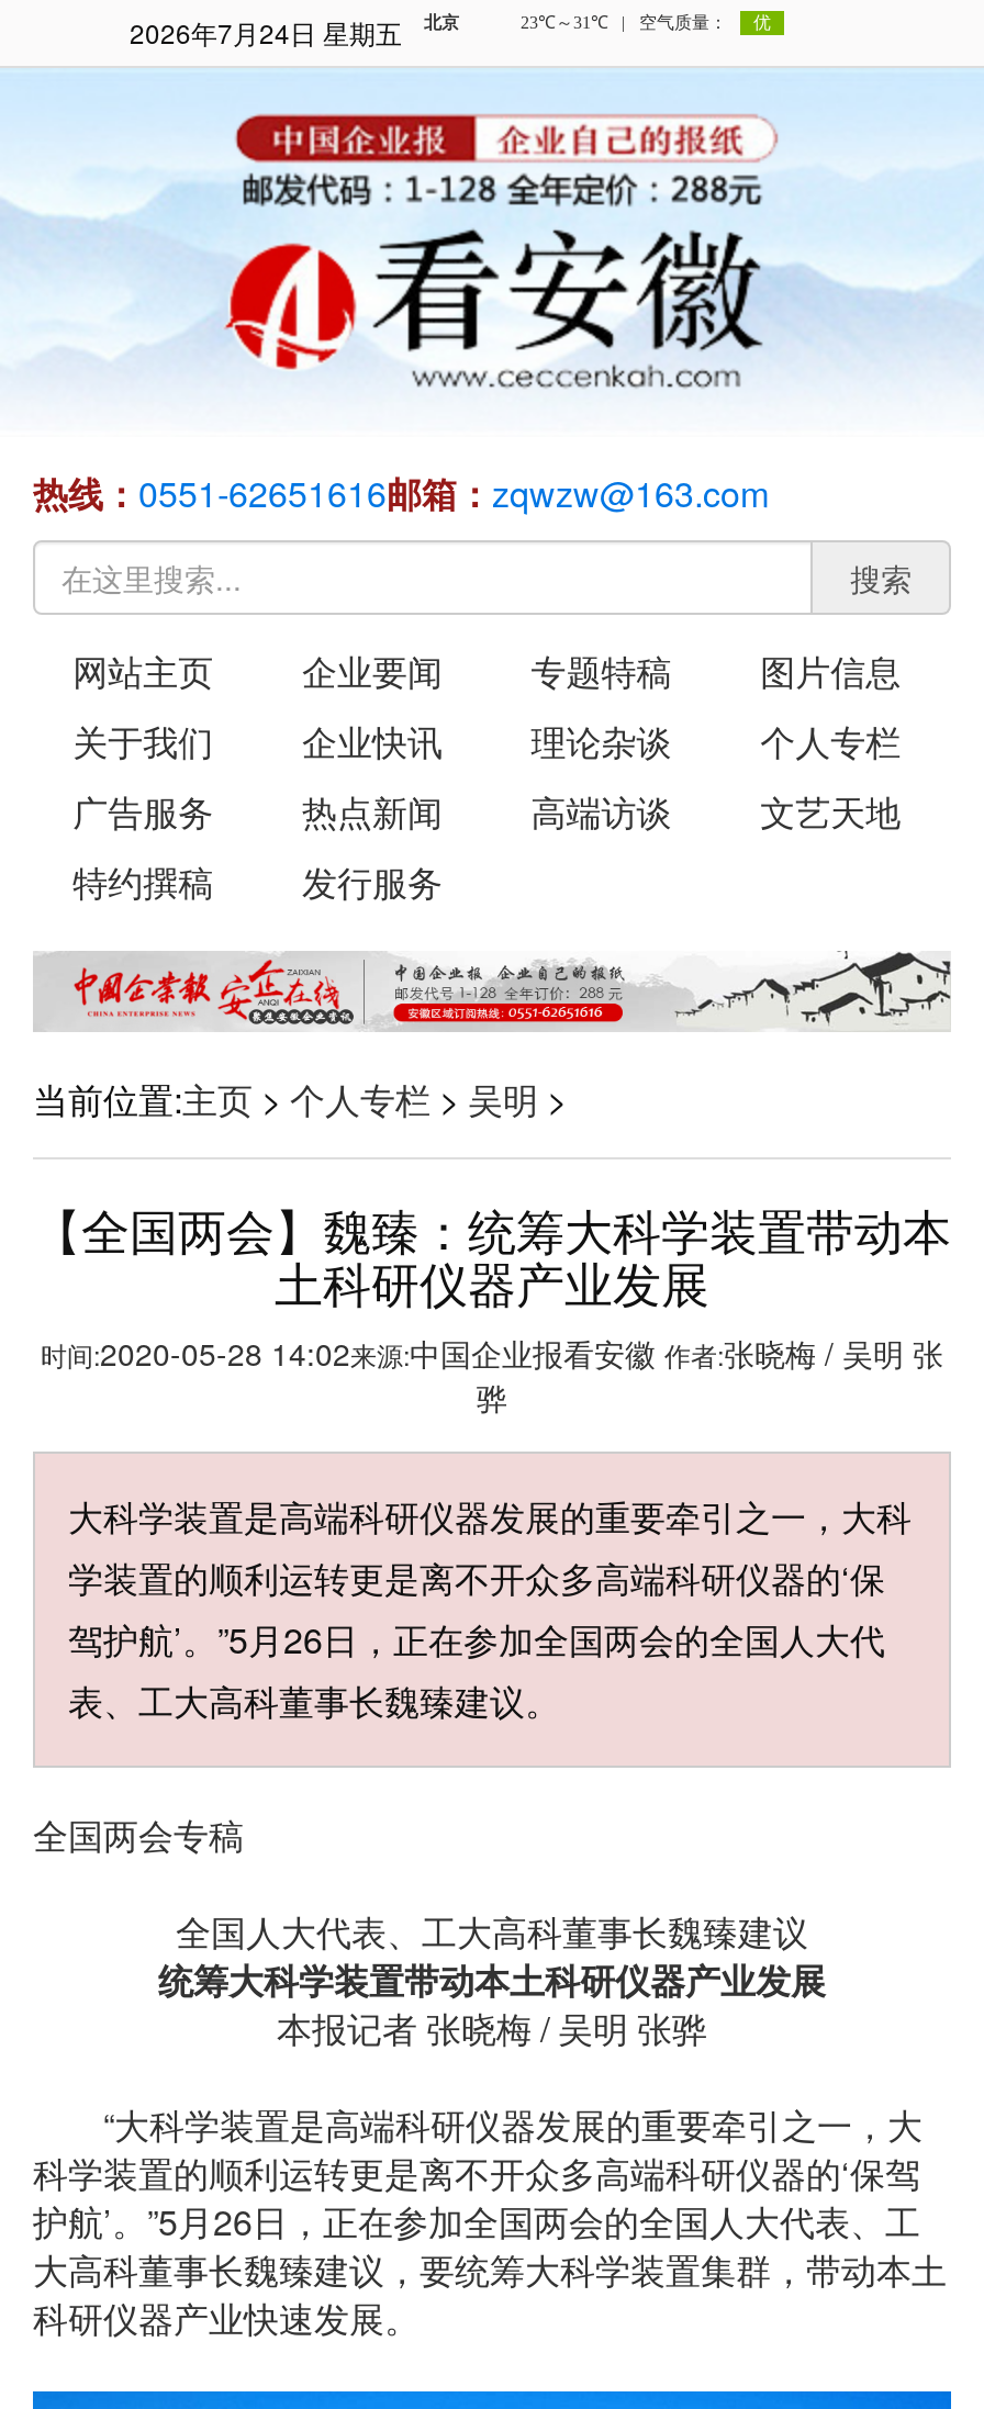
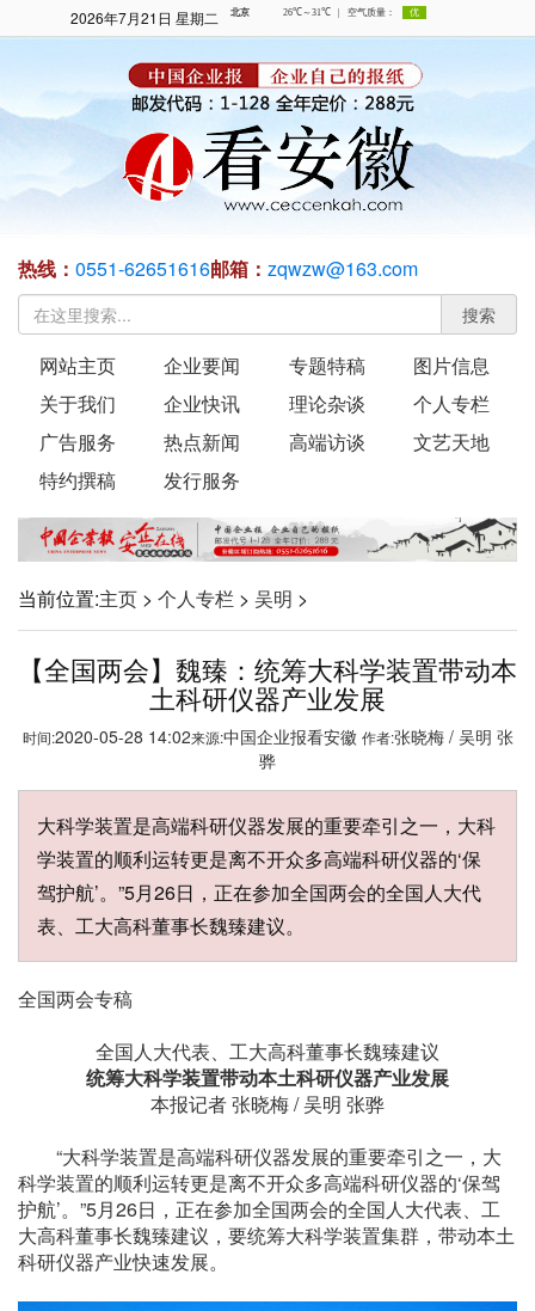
[130,13,402,51] 2026年7月24日 星期五 -> [70,7,219,27] 2026年7月21日 星期二

